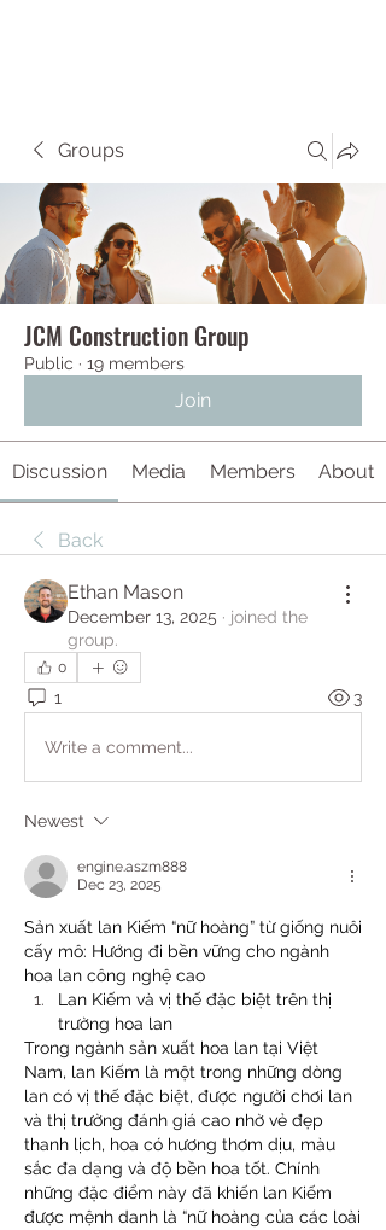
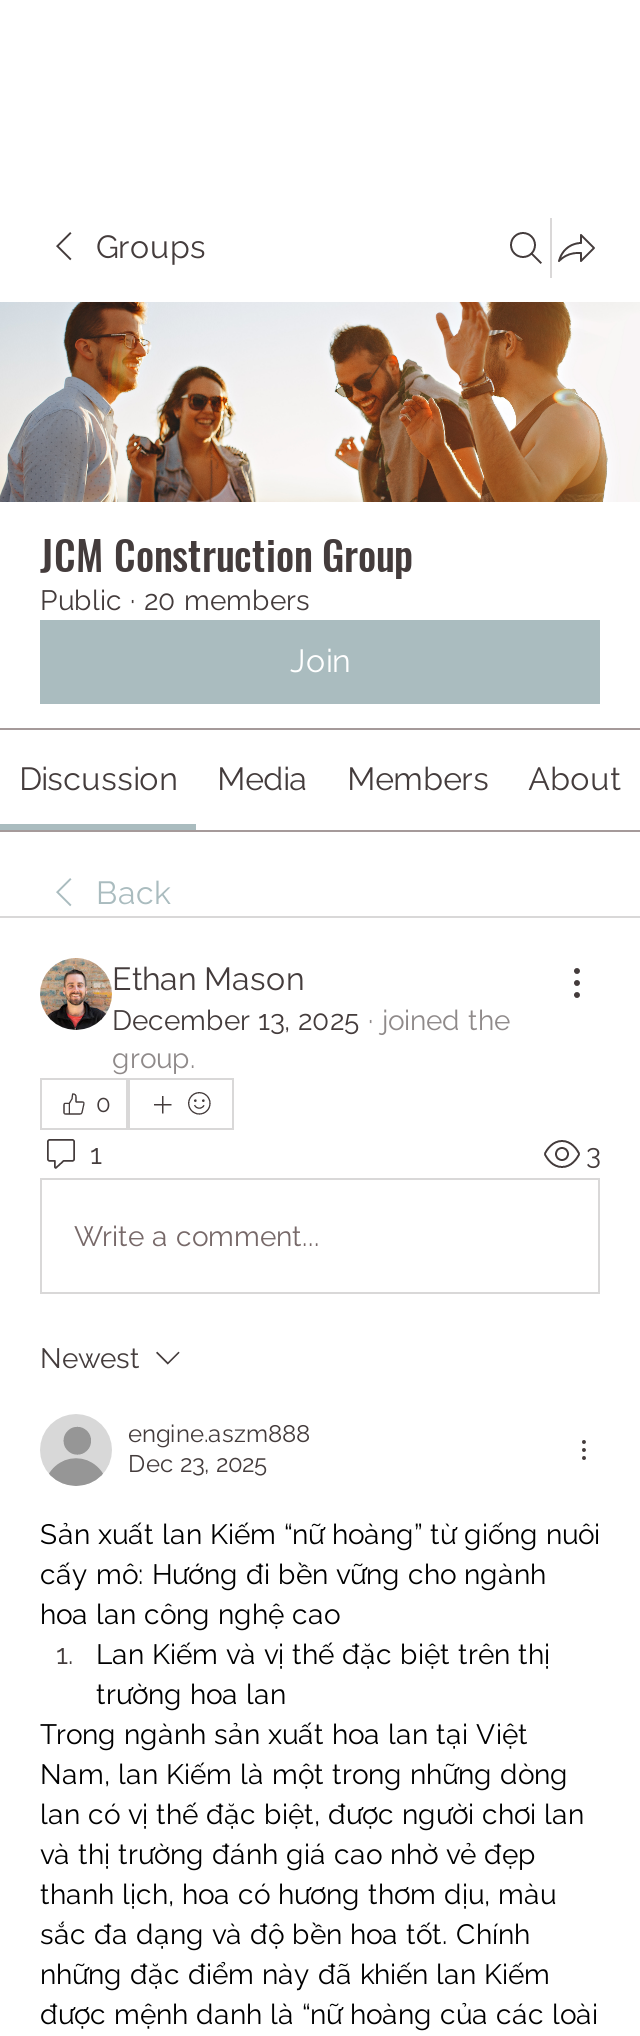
[24,354,185,373] Public · 19 members -> [40,584,310,616] Public · 20 members

